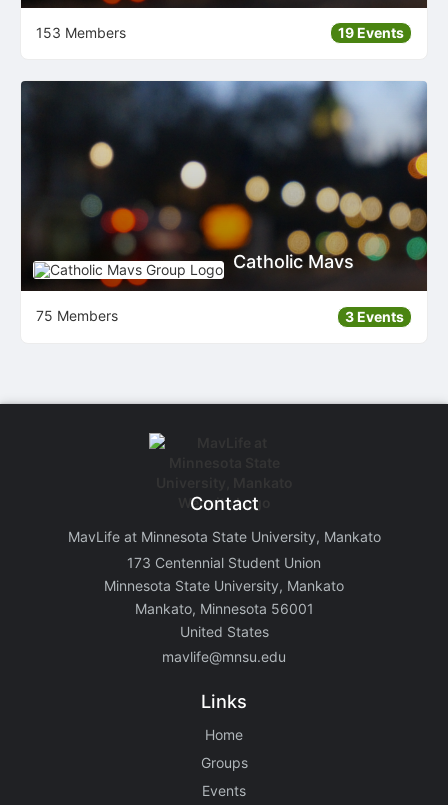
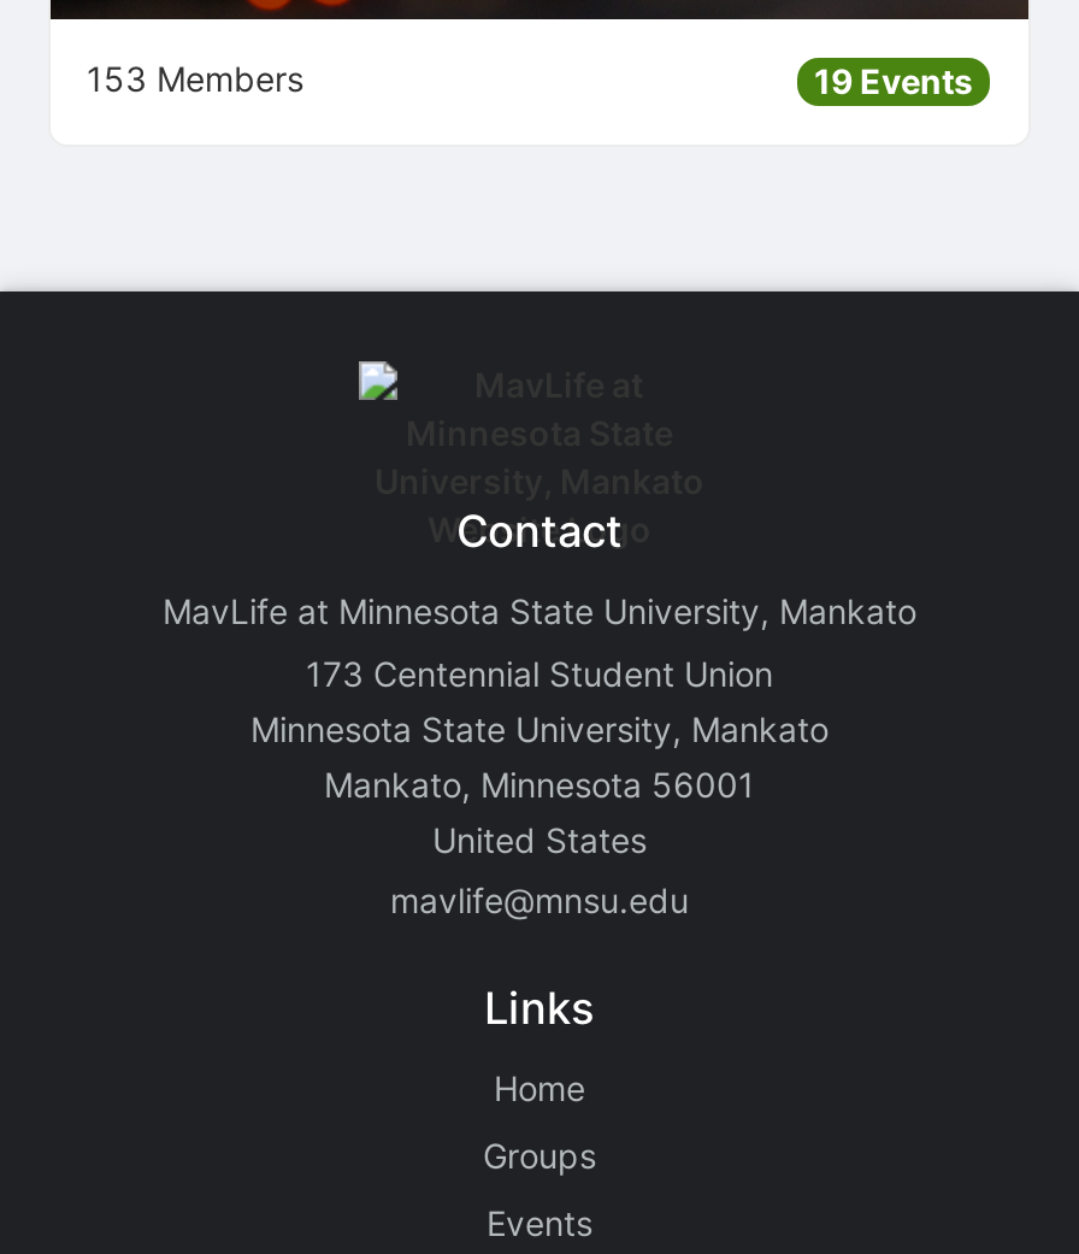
[20,80,428,324] [image] | Catholic Mavs | 75 Members | 3 Events -> none

